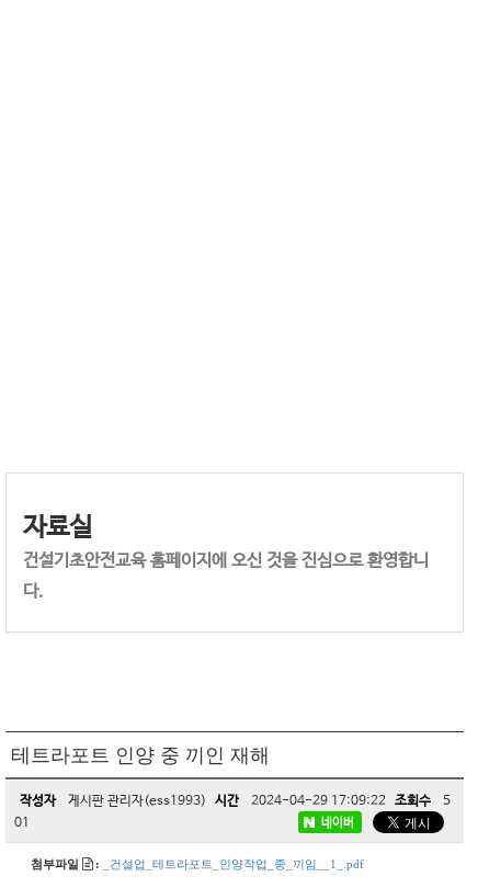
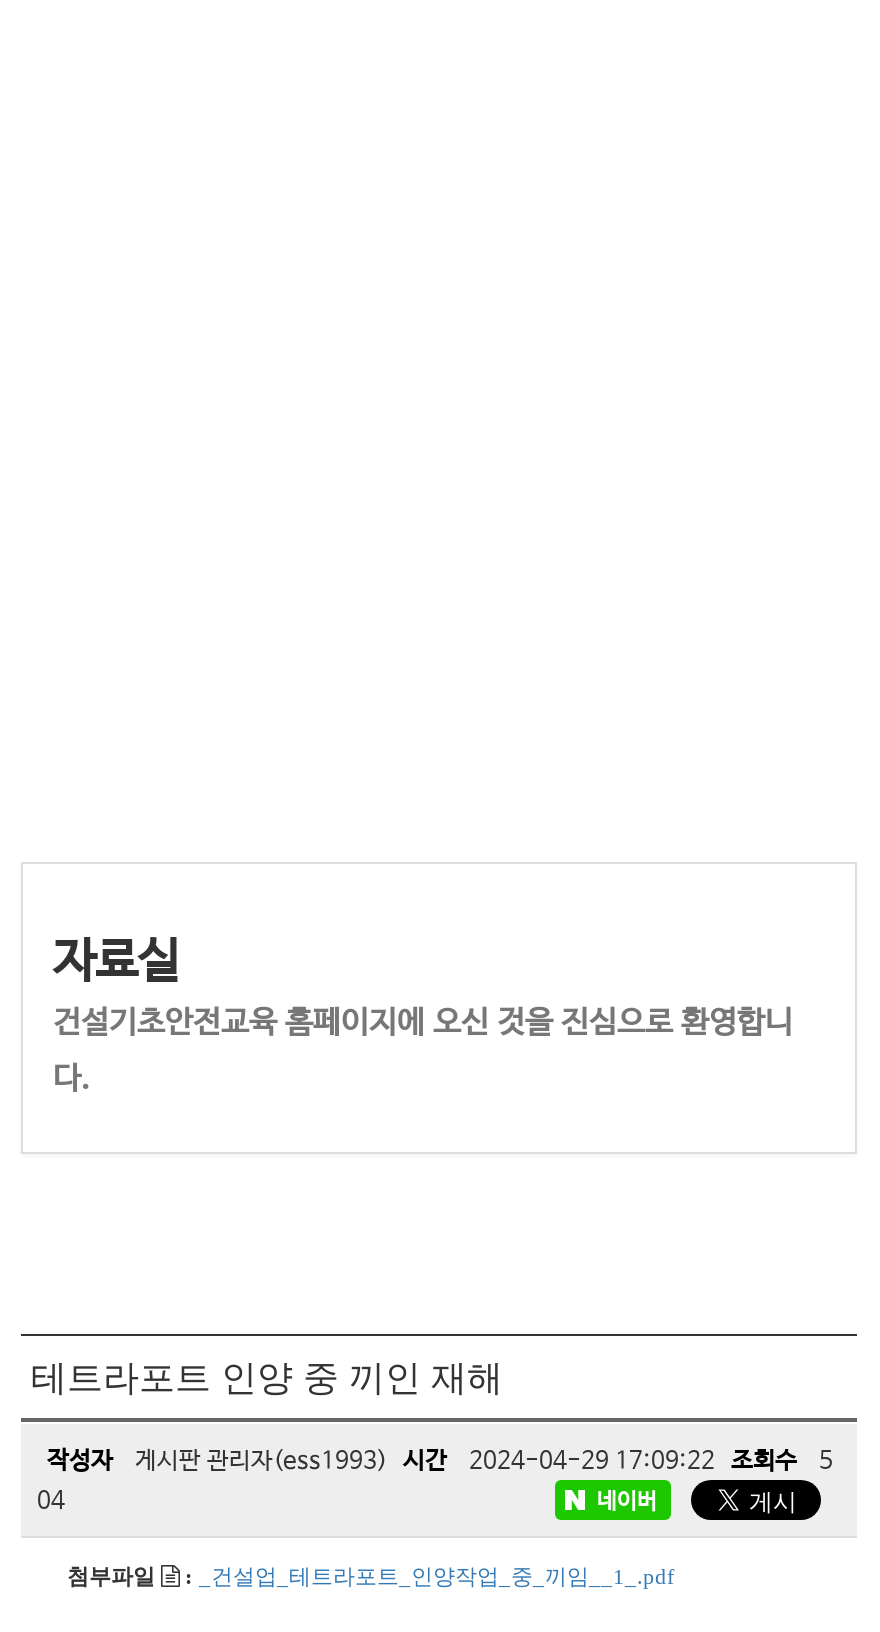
[14,816,30,831] 01 -> [37,1488,65,1516] 04

